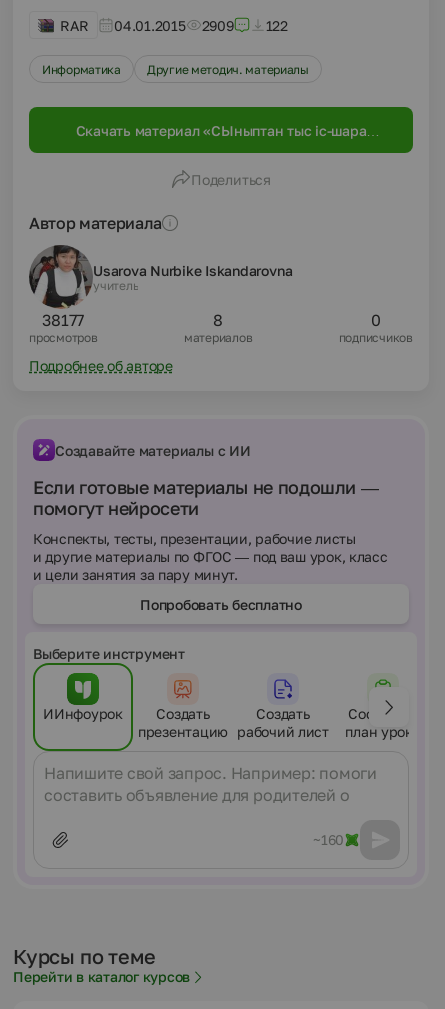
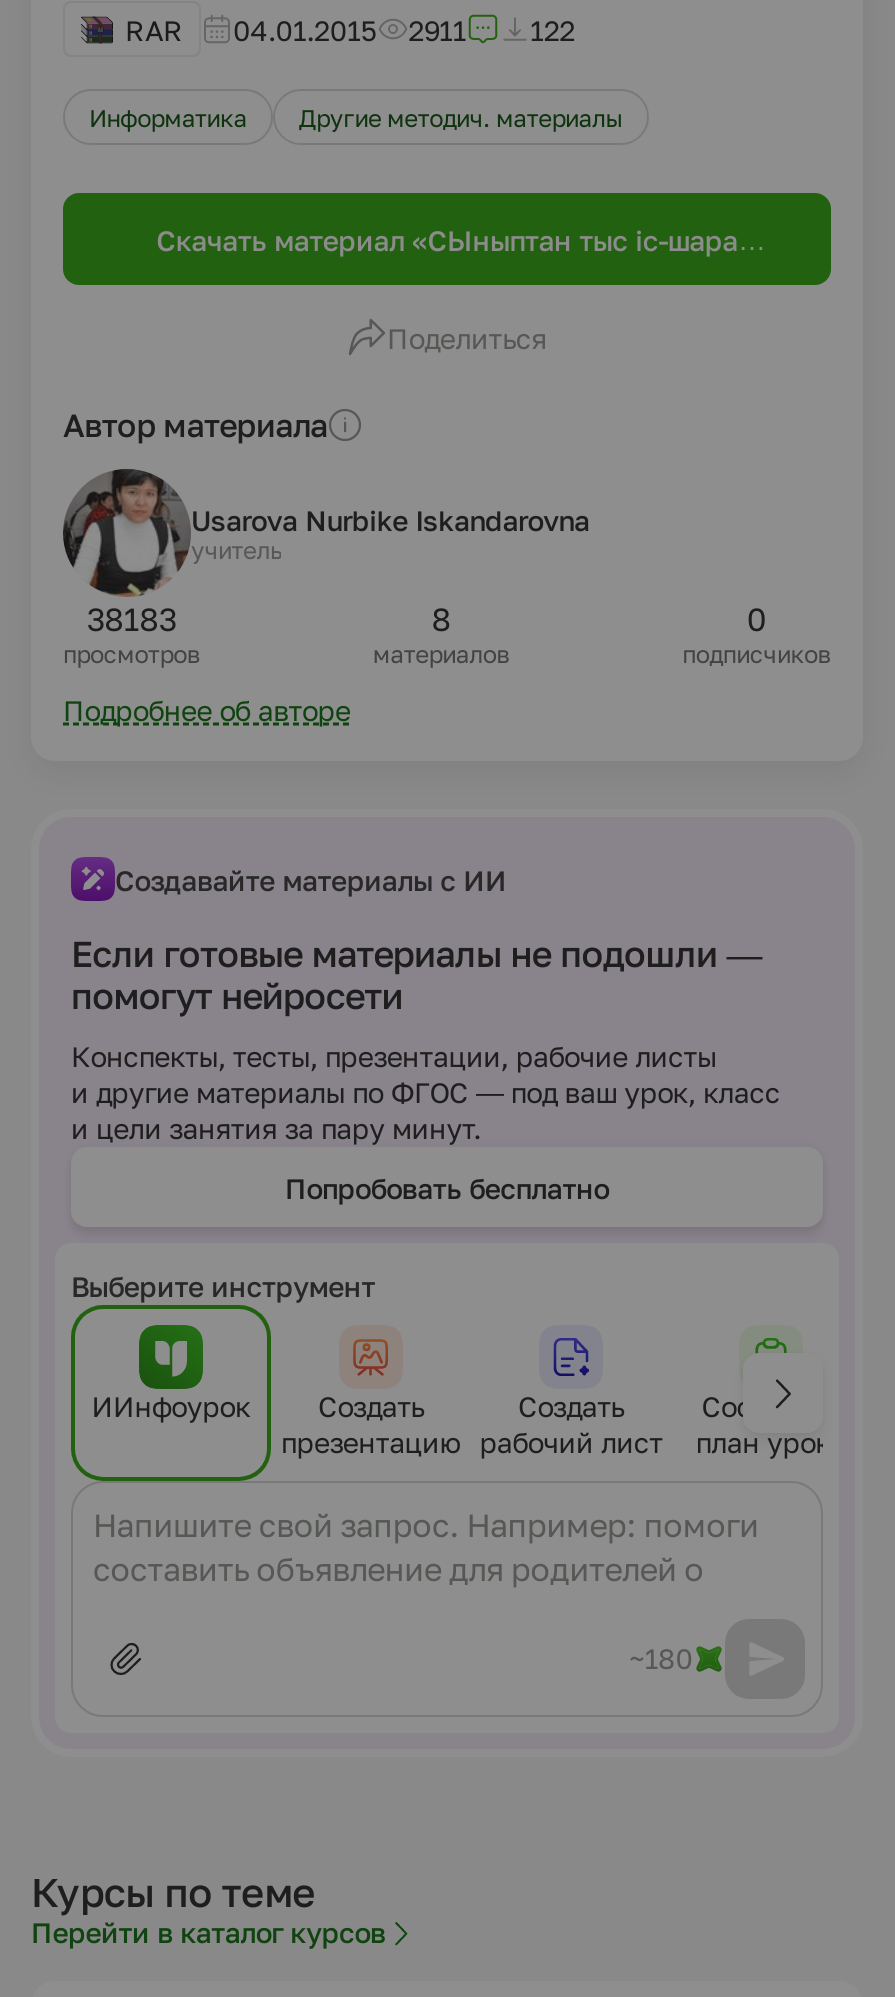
[60,16,288,33] RAR 04.01.2015 2909 122 -> [125,12,575,46] RAR 04.01.2015 2911 122
[42,310,84,330] 38177 -> [87,599,176,639] 38183
[313,831,344,848] ~160 -> [629,1641,693,1675] ~180

